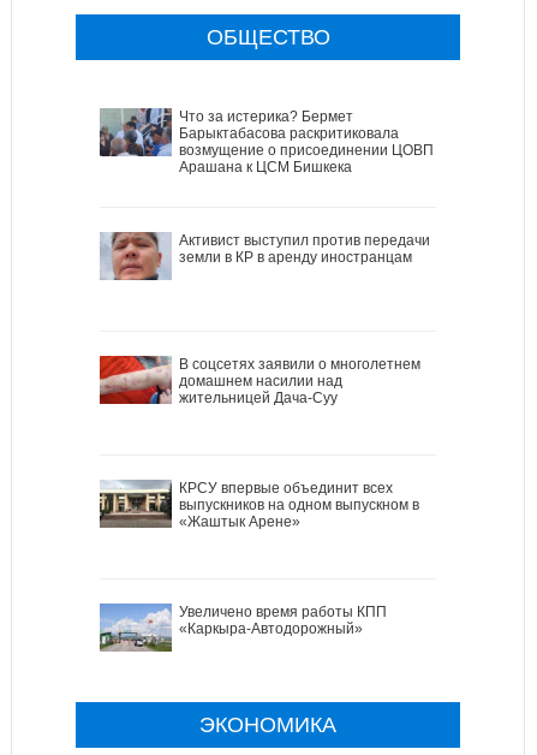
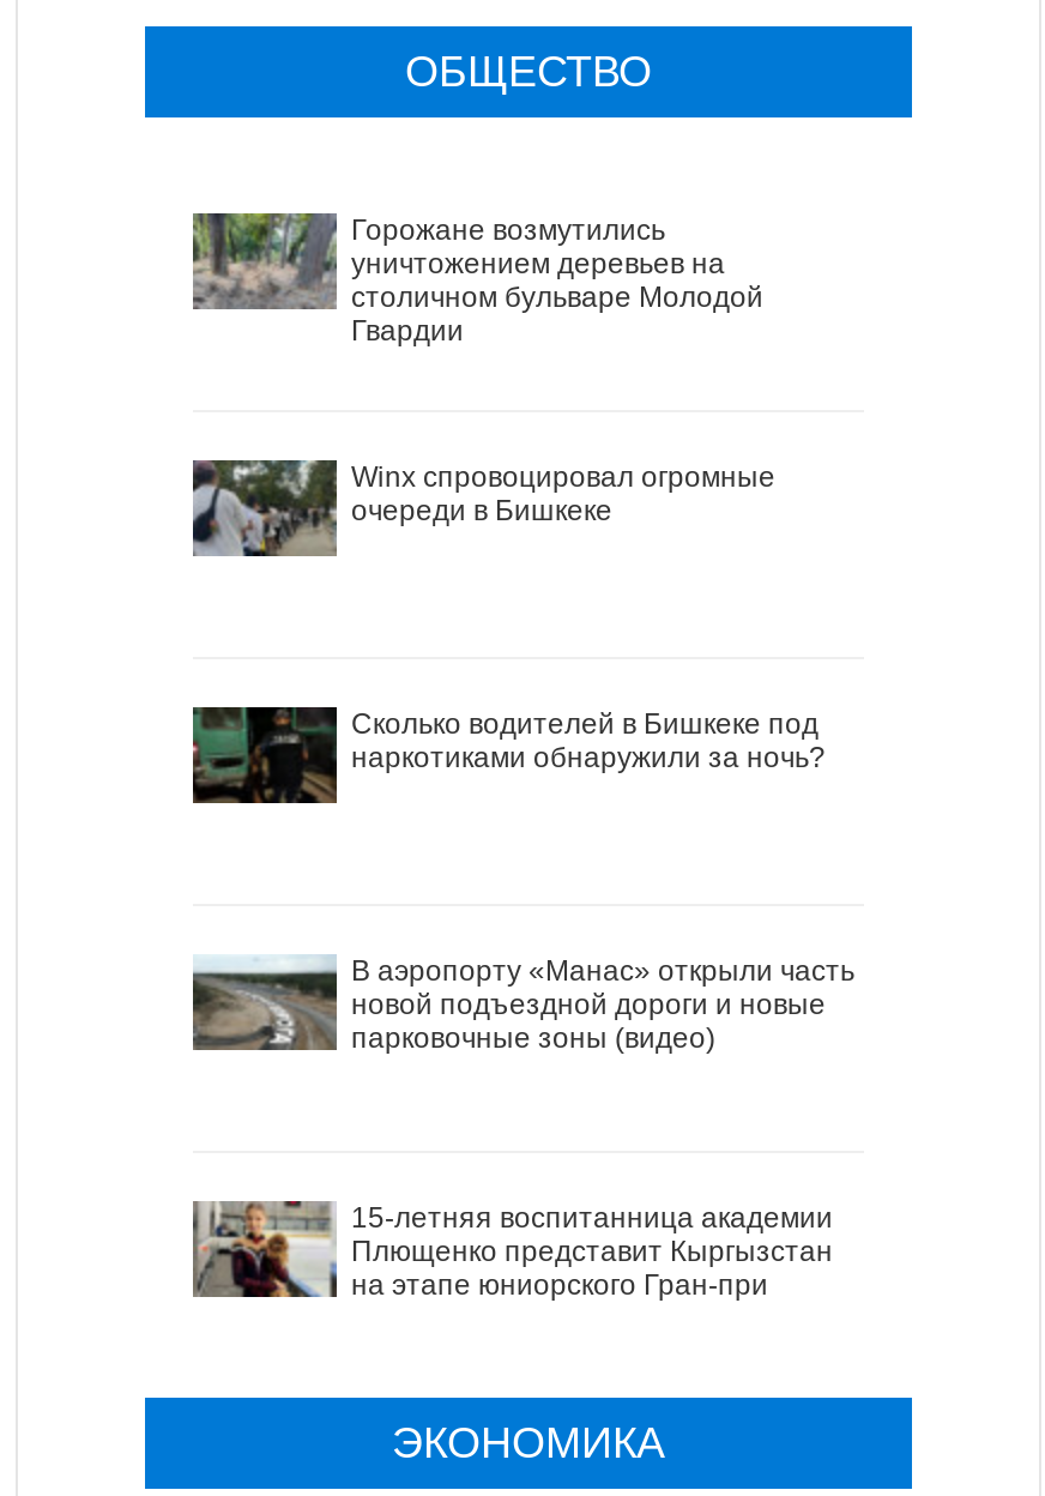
[100,108,434,175] [image] | Что за истерика? Бермет | Барыктабасова раскритиковала | возмущение о присоединении ЦОВП | Арашана к ЦСМ Бишкека -> [193,213,763,347] [image] | Горожане возмутились | уничтожением деревьев на | столичном бульваре Молодой | Гвардии
[100,232,430,281] [image] | Активист выступил против передачи | земли в КР в аренду иностранцам -> [191,460,775,559] [image] | Winx спровоцировал огромные | очереди в Бишкеке
[99,355,420,406] [image] | В соцсетях заявили о многолетнем | домашнем насилии над | жительницей Дача-Суу -> [191,705,826,806] [image] | Сколько водителей в Бишкеке под | наркотиками обнаружили за ночь?
[100,479,419,530] [image] | КРСУ впервые объединит всех | выпускников на одном выпускном в | «Жаштык Арене» -> [193,954,854,1054] [image] | В аэропорту «Манас» открыли часть | новой подъездной дороги и новые | парковочные зоны (видео)
[100,602,387,652] [image] | Увеличено время работы КПП | «Каркыра-Автодорожный» -> [191,1199,833,1301] [image] | 15-летняя воспитанница академии | Плющенко представит Кыргызстан | на этапе юниорского Гран-при

